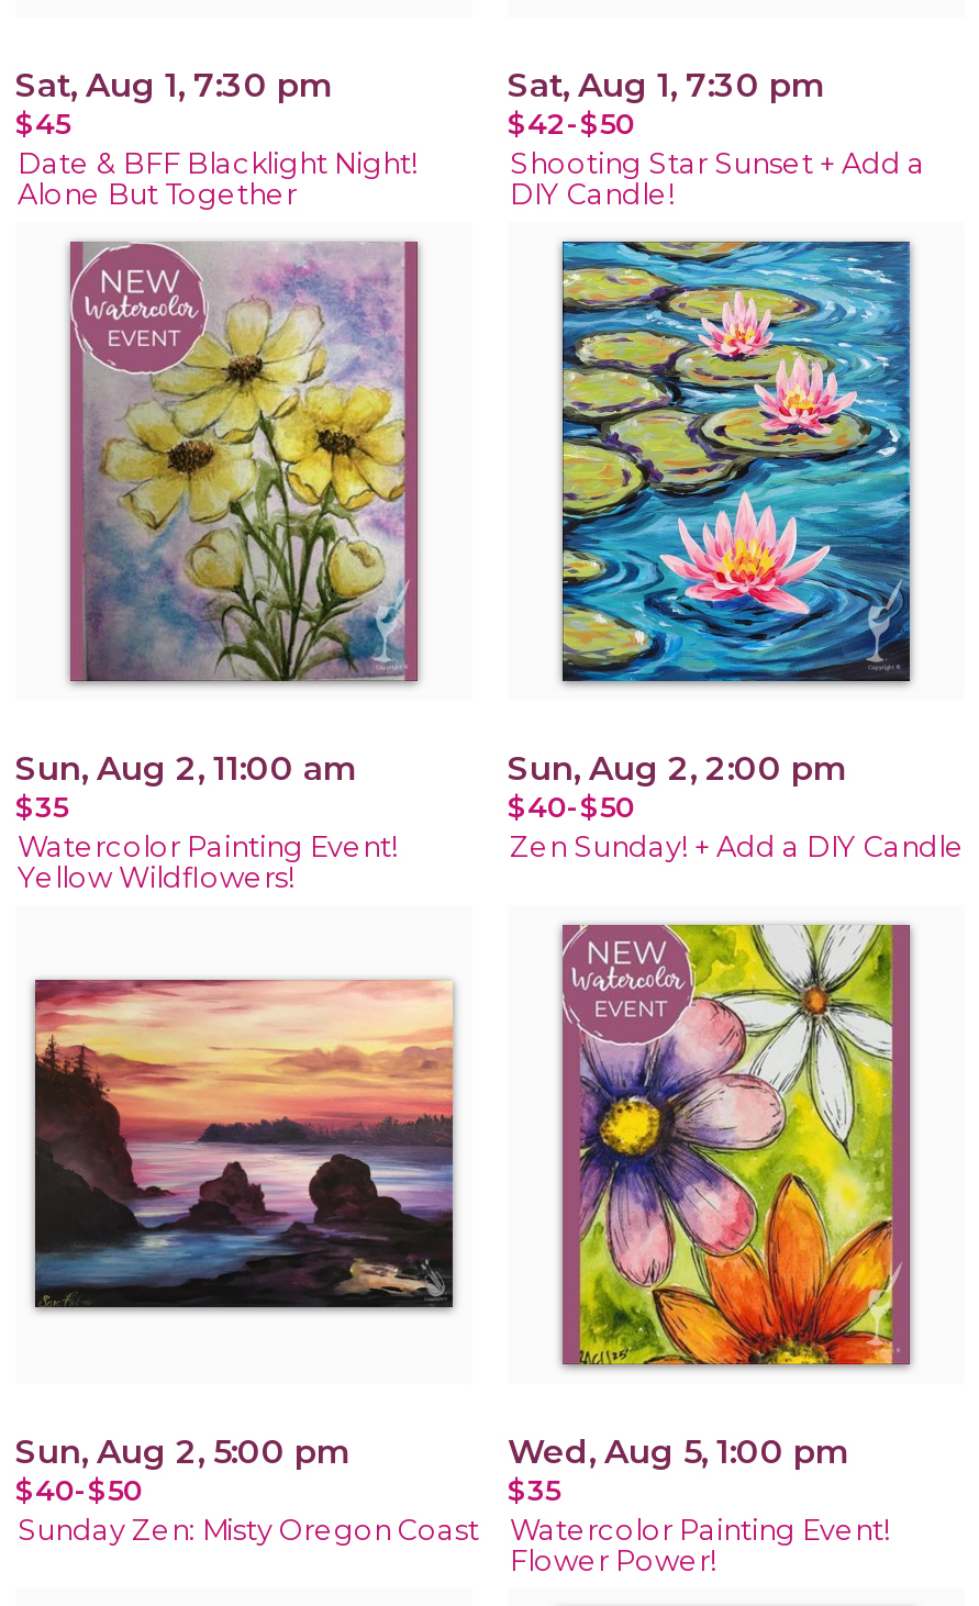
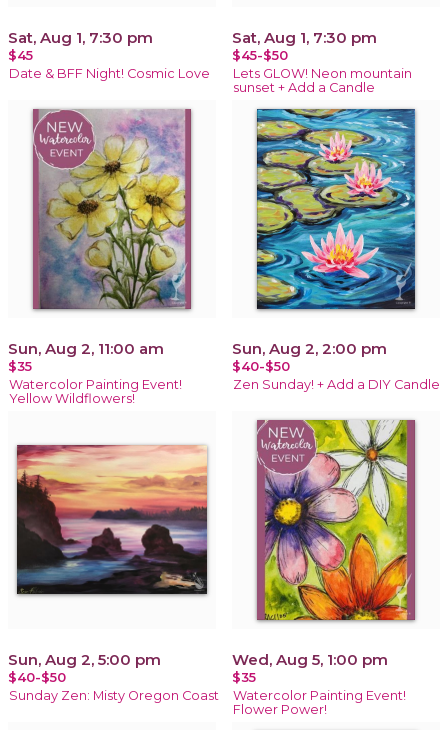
[508,105,925,210] $42-$50 | Shooting Star Sunset + Add a | DIY Candle! -> [232,47,412,95] $45-$50 | Lets GLOW! Neon mountain | sunset + Add a Candle
[18,146,418,210] Date & BFF Blacklight Night! | Alone But Together -> [9,66,210,81] Date & BFF Night! Cosmic Love

